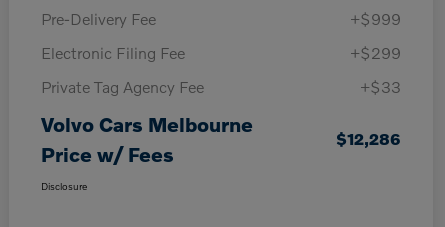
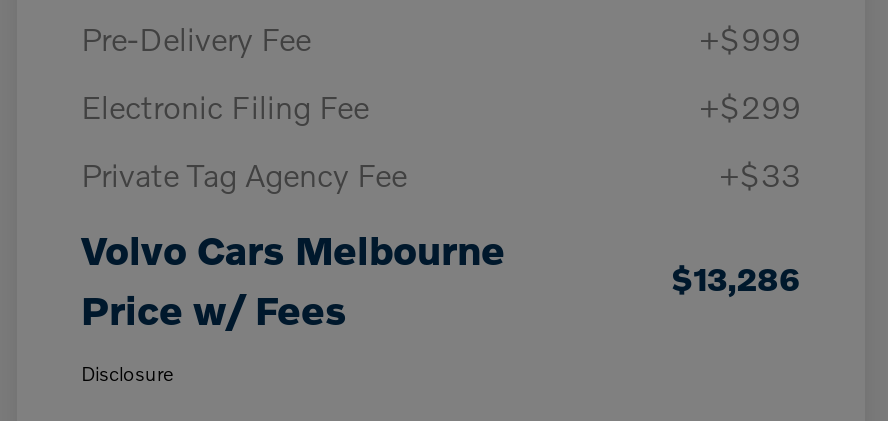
[336,129,401,148] $12,286 -> [671,259,801,297] $13,286

